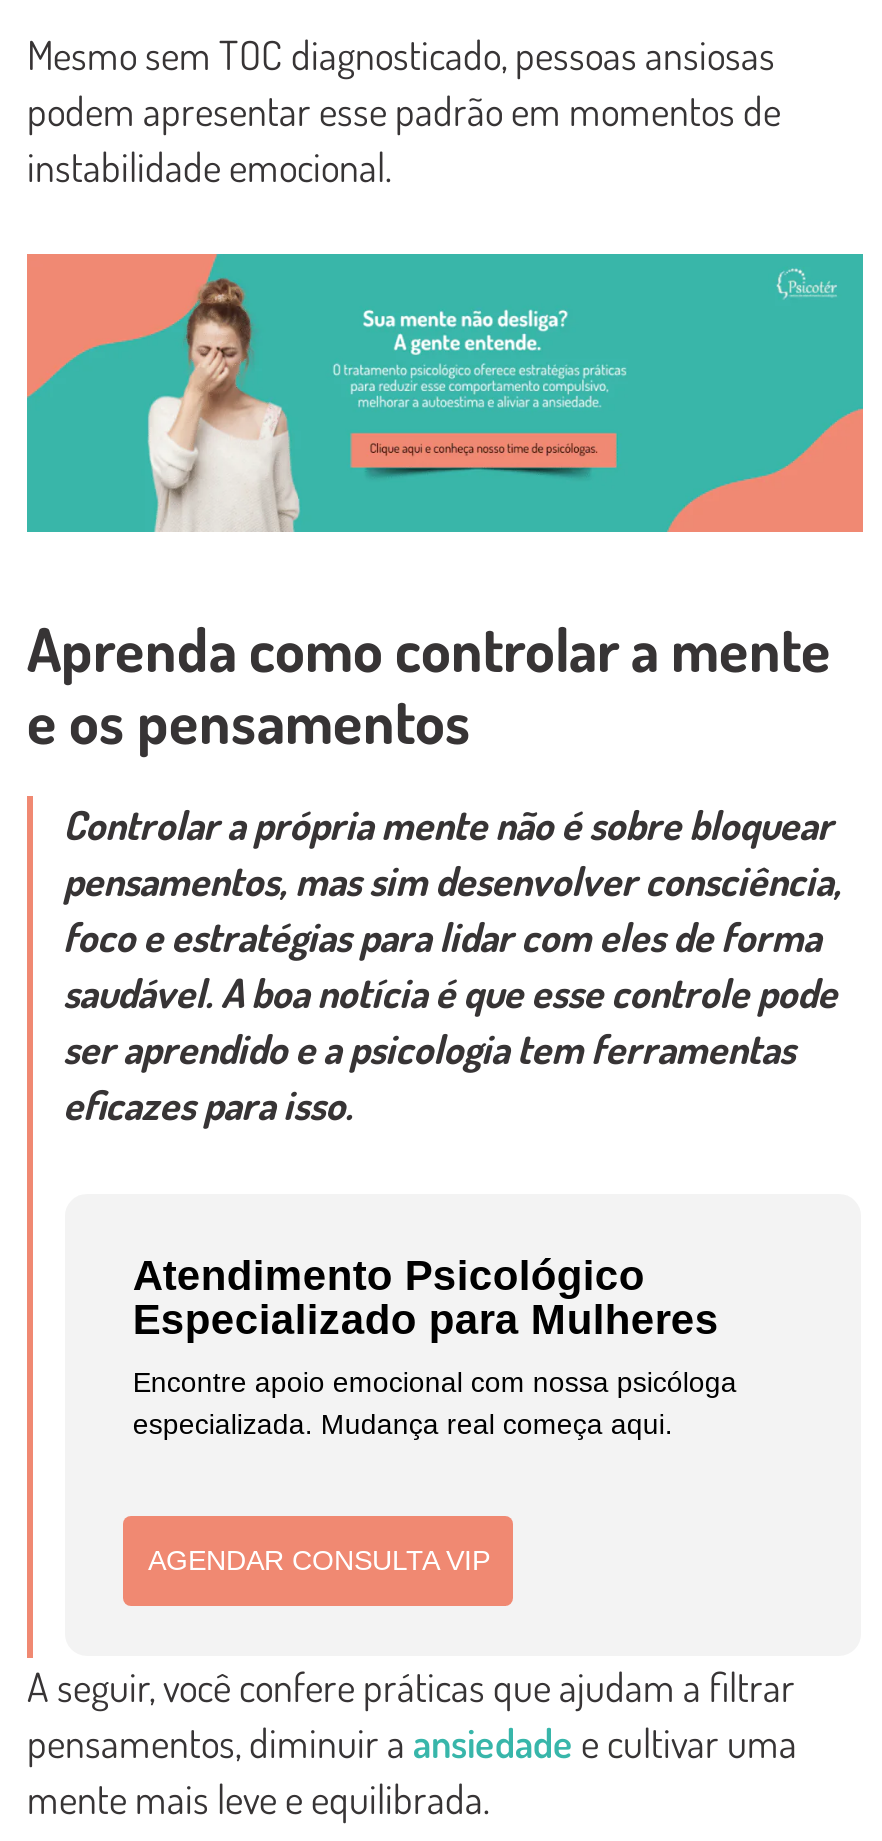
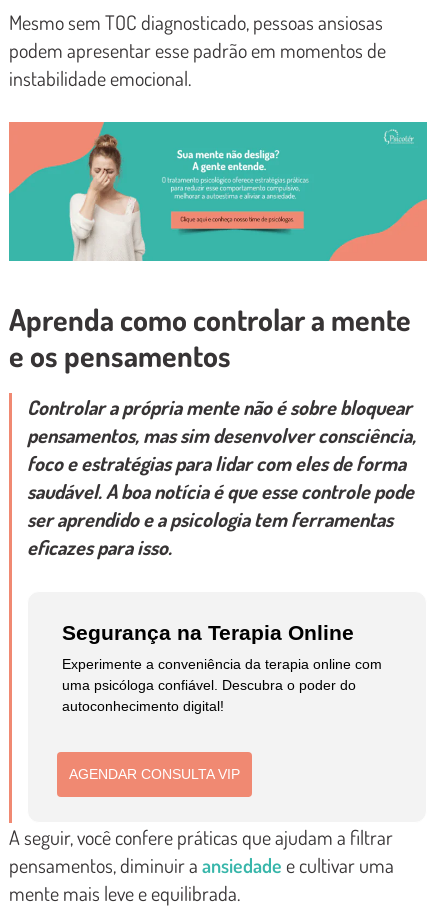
[133,1253,719,1343] Atendimento Psicológico | Especializado para Mulheres -> [62,621,354,644] Segurança na Terapia Online
[133,1367,737,1441] Encontre apoio emocional com nossa psicóloga | especializada. Mudança real começa aqui. -> [62,656,382,714] Experimente a conveniência da terapia online com | uma psicóloga confiável. Descubra o poder do | autoconhecimento digital!

